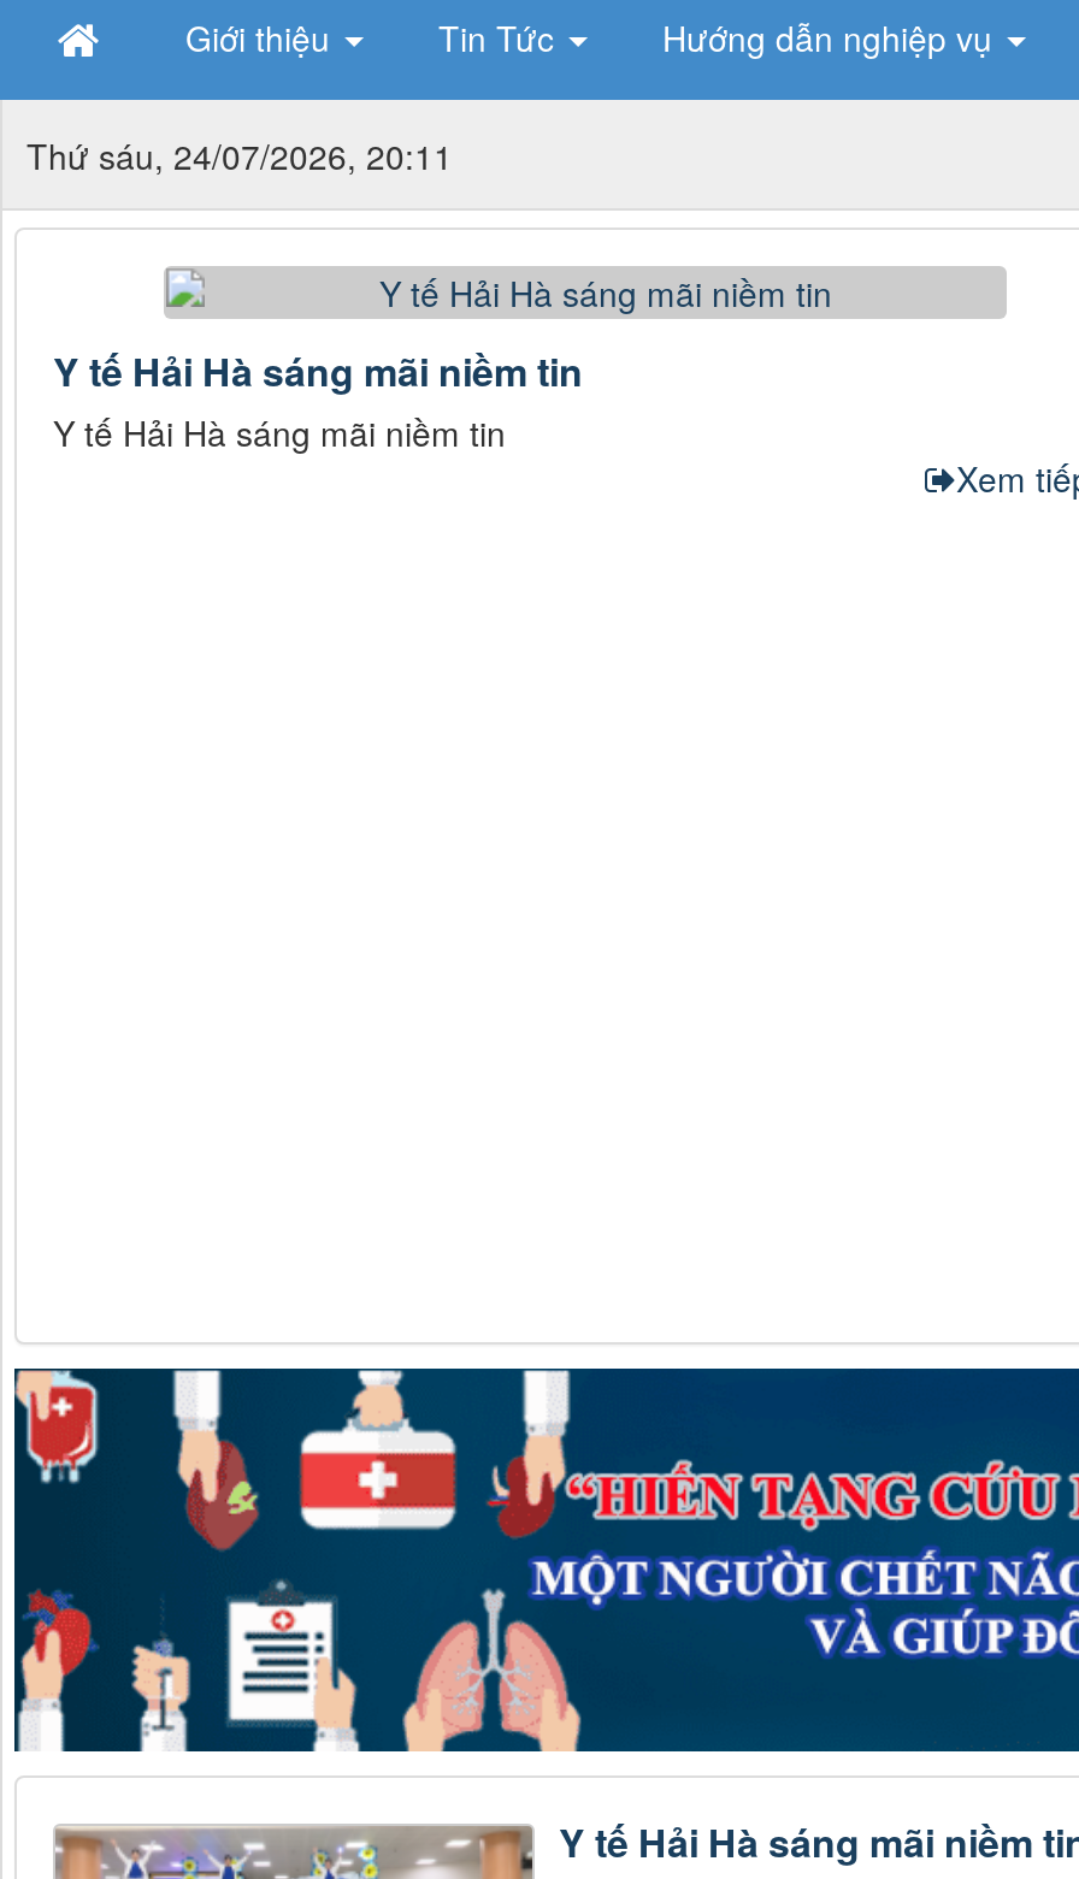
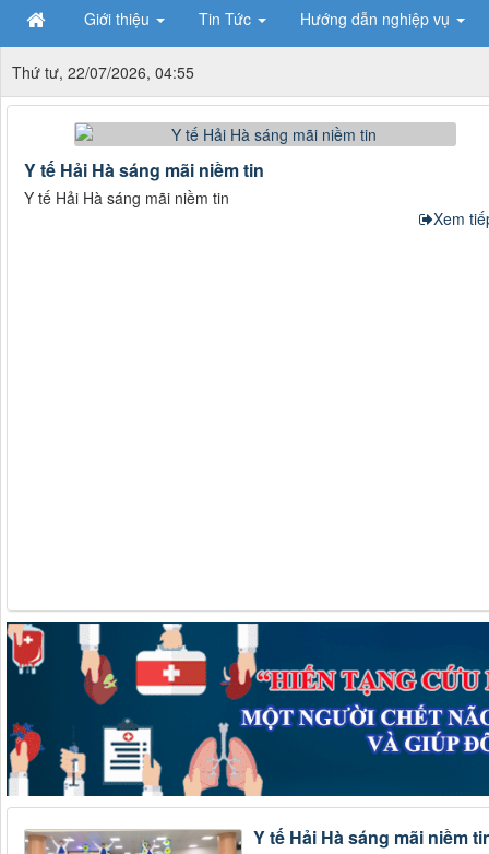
[26,131,453,179] Thứ sáu, 24/07/2026, 20:11 -> [12,61,194,83] Thứ tư, 22/07/2026, 04:55

